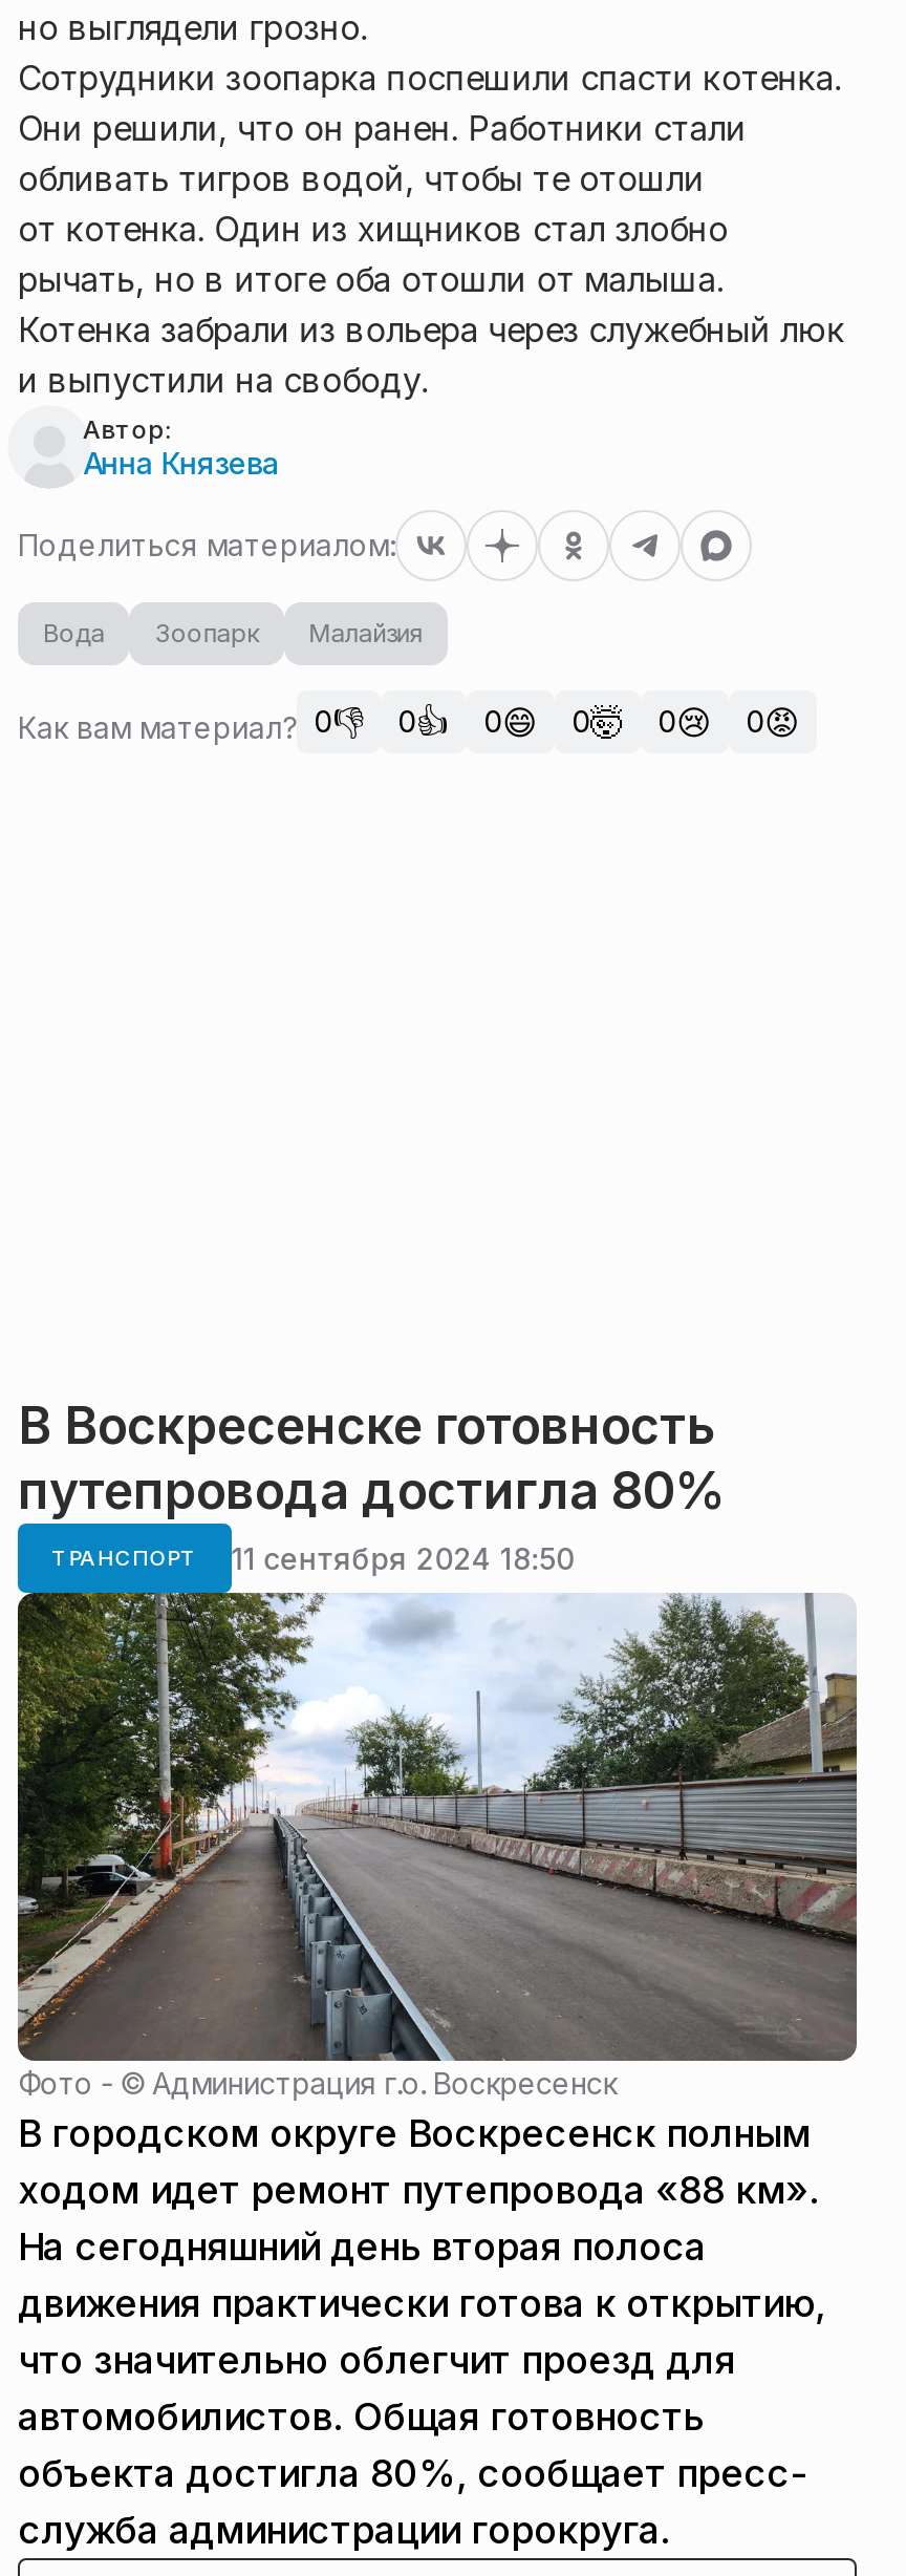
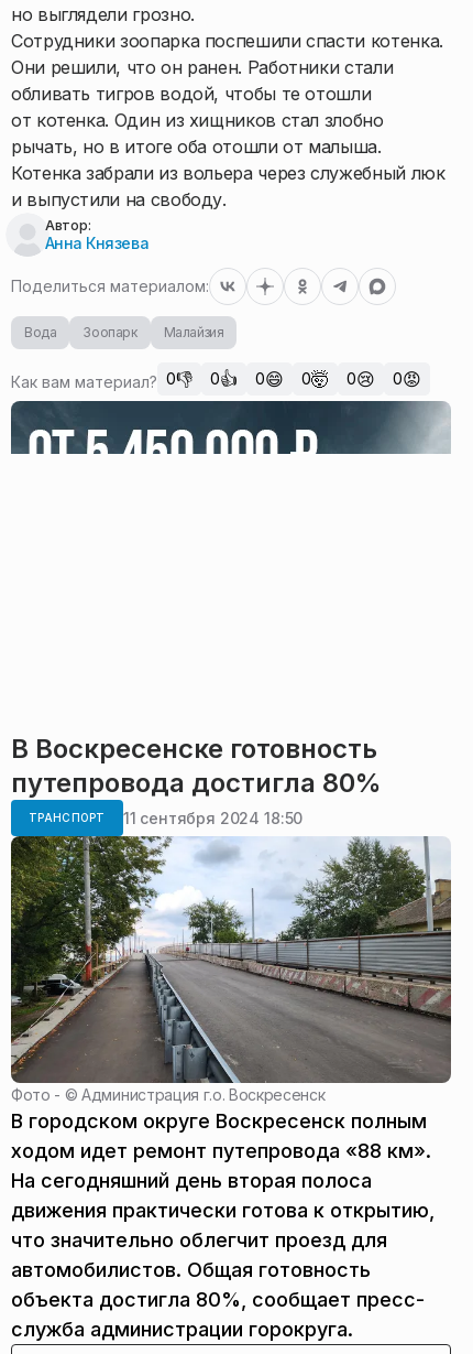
none -> [10,400,451,455] [image]

